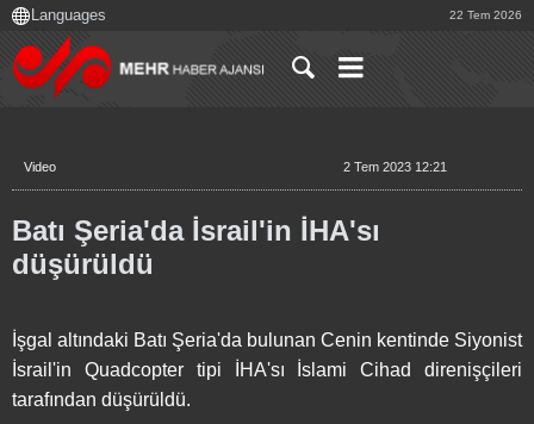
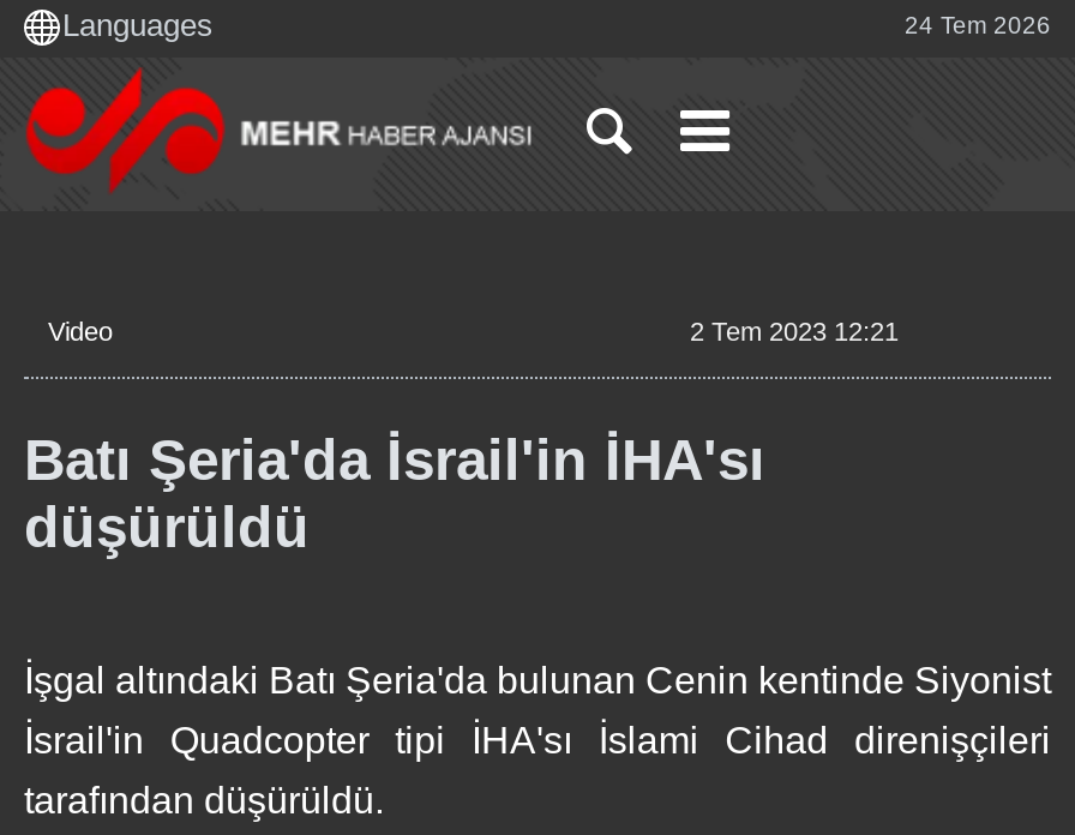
[449,8,522,21] 22 Tem 2026 -> [905,12,1051,38] 24 Tem 2026

